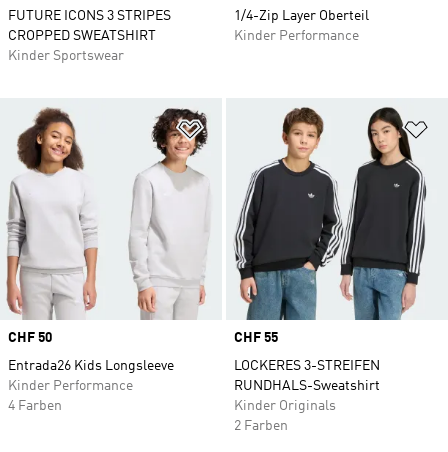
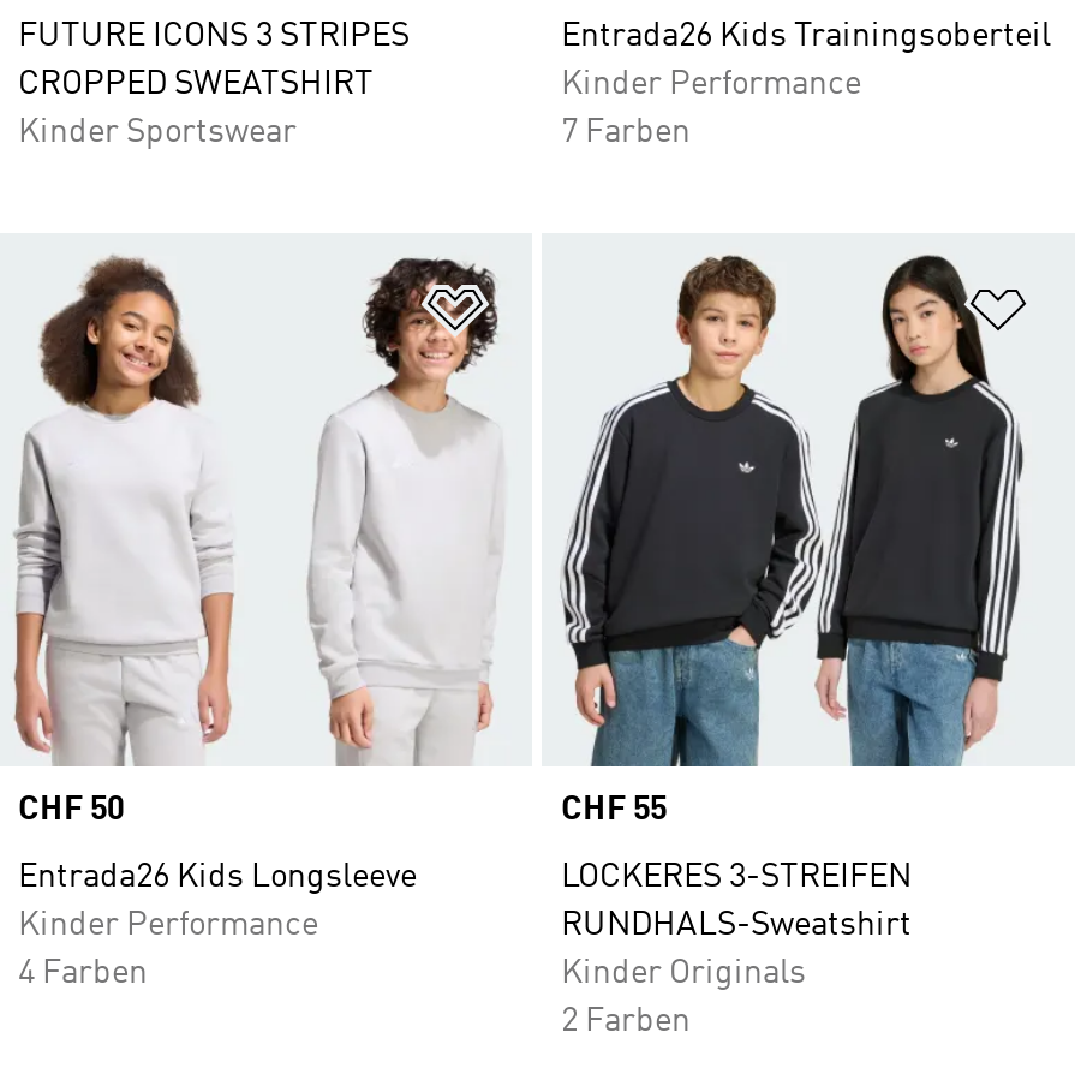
[234,9,369,23] 1/4-Zip Layer Oberteil -> [561,19,1051,53] Entrada26 Kids Trainingsoberteil
none -> [561,115,691,149] 7 Farben

